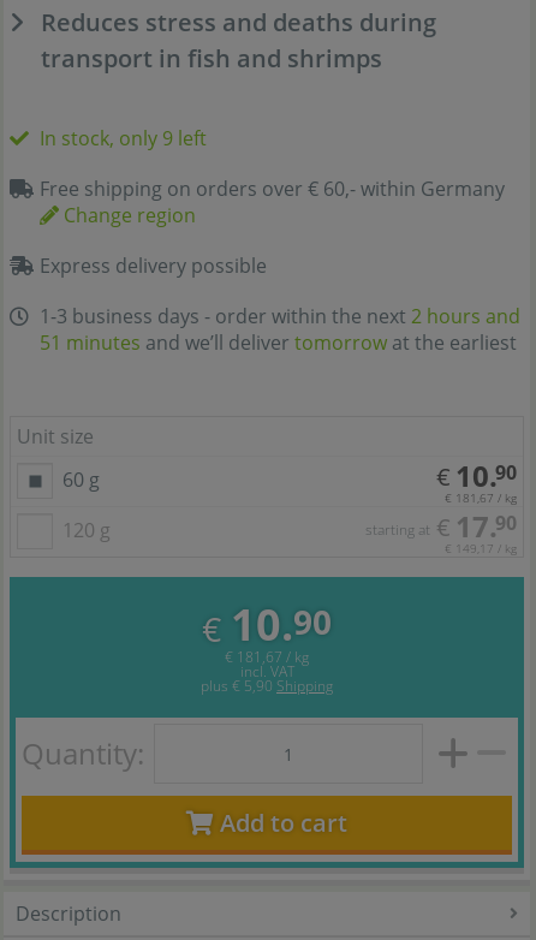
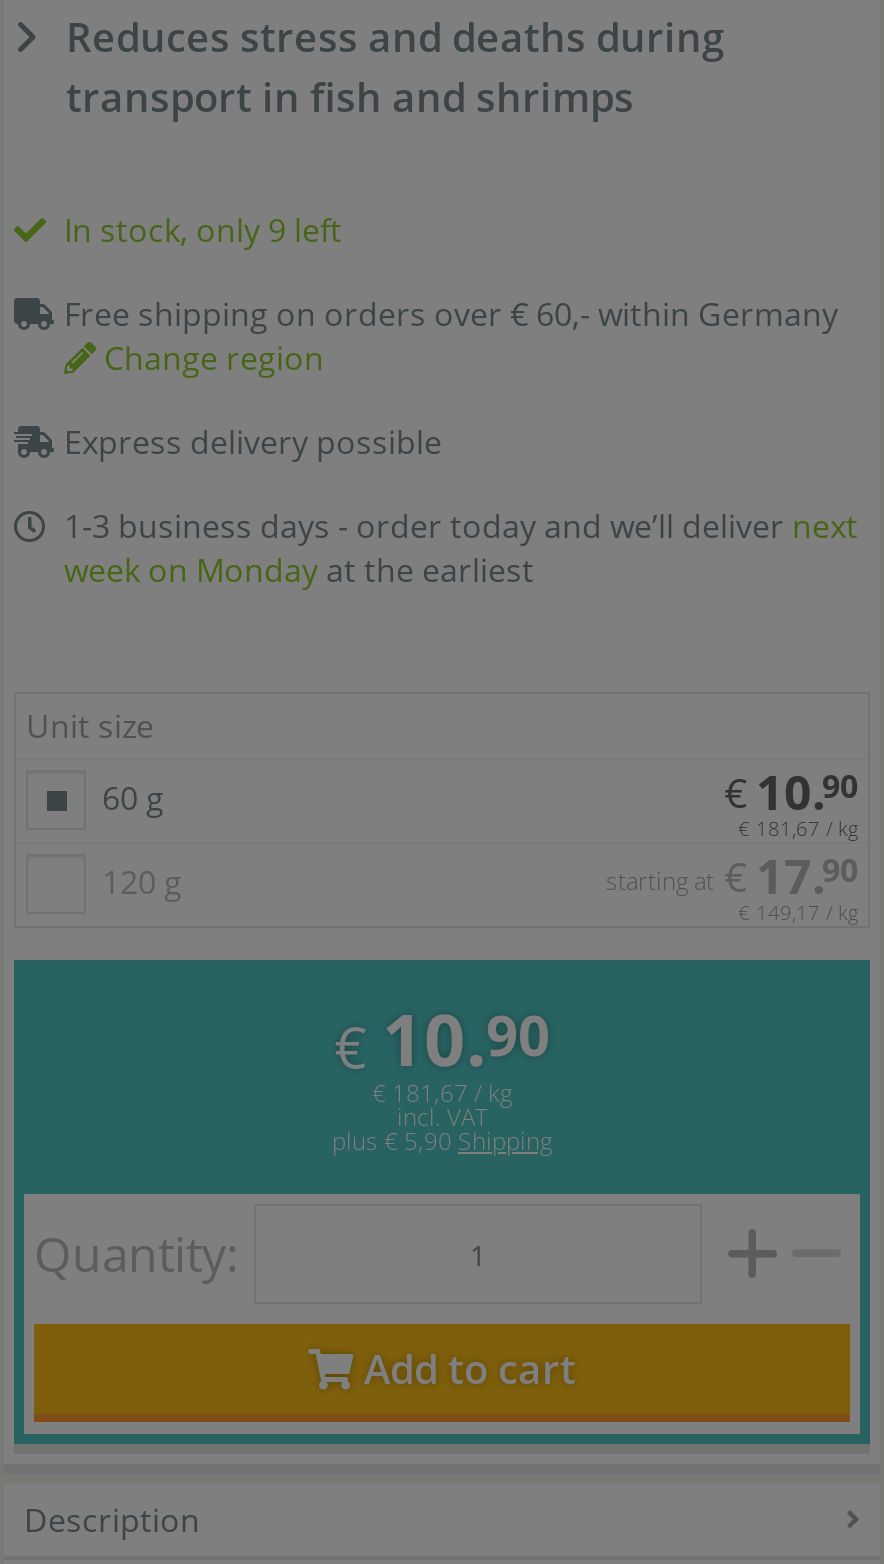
[40,303,520,356] 1-3 business days - order within the next 2 hours and | 51 minutes and we’ll deliver tomorrow at the earliest -> [64,504,858,592] 1-3 business days - order today and we’ll deliver next | week on Monday at the earliest

